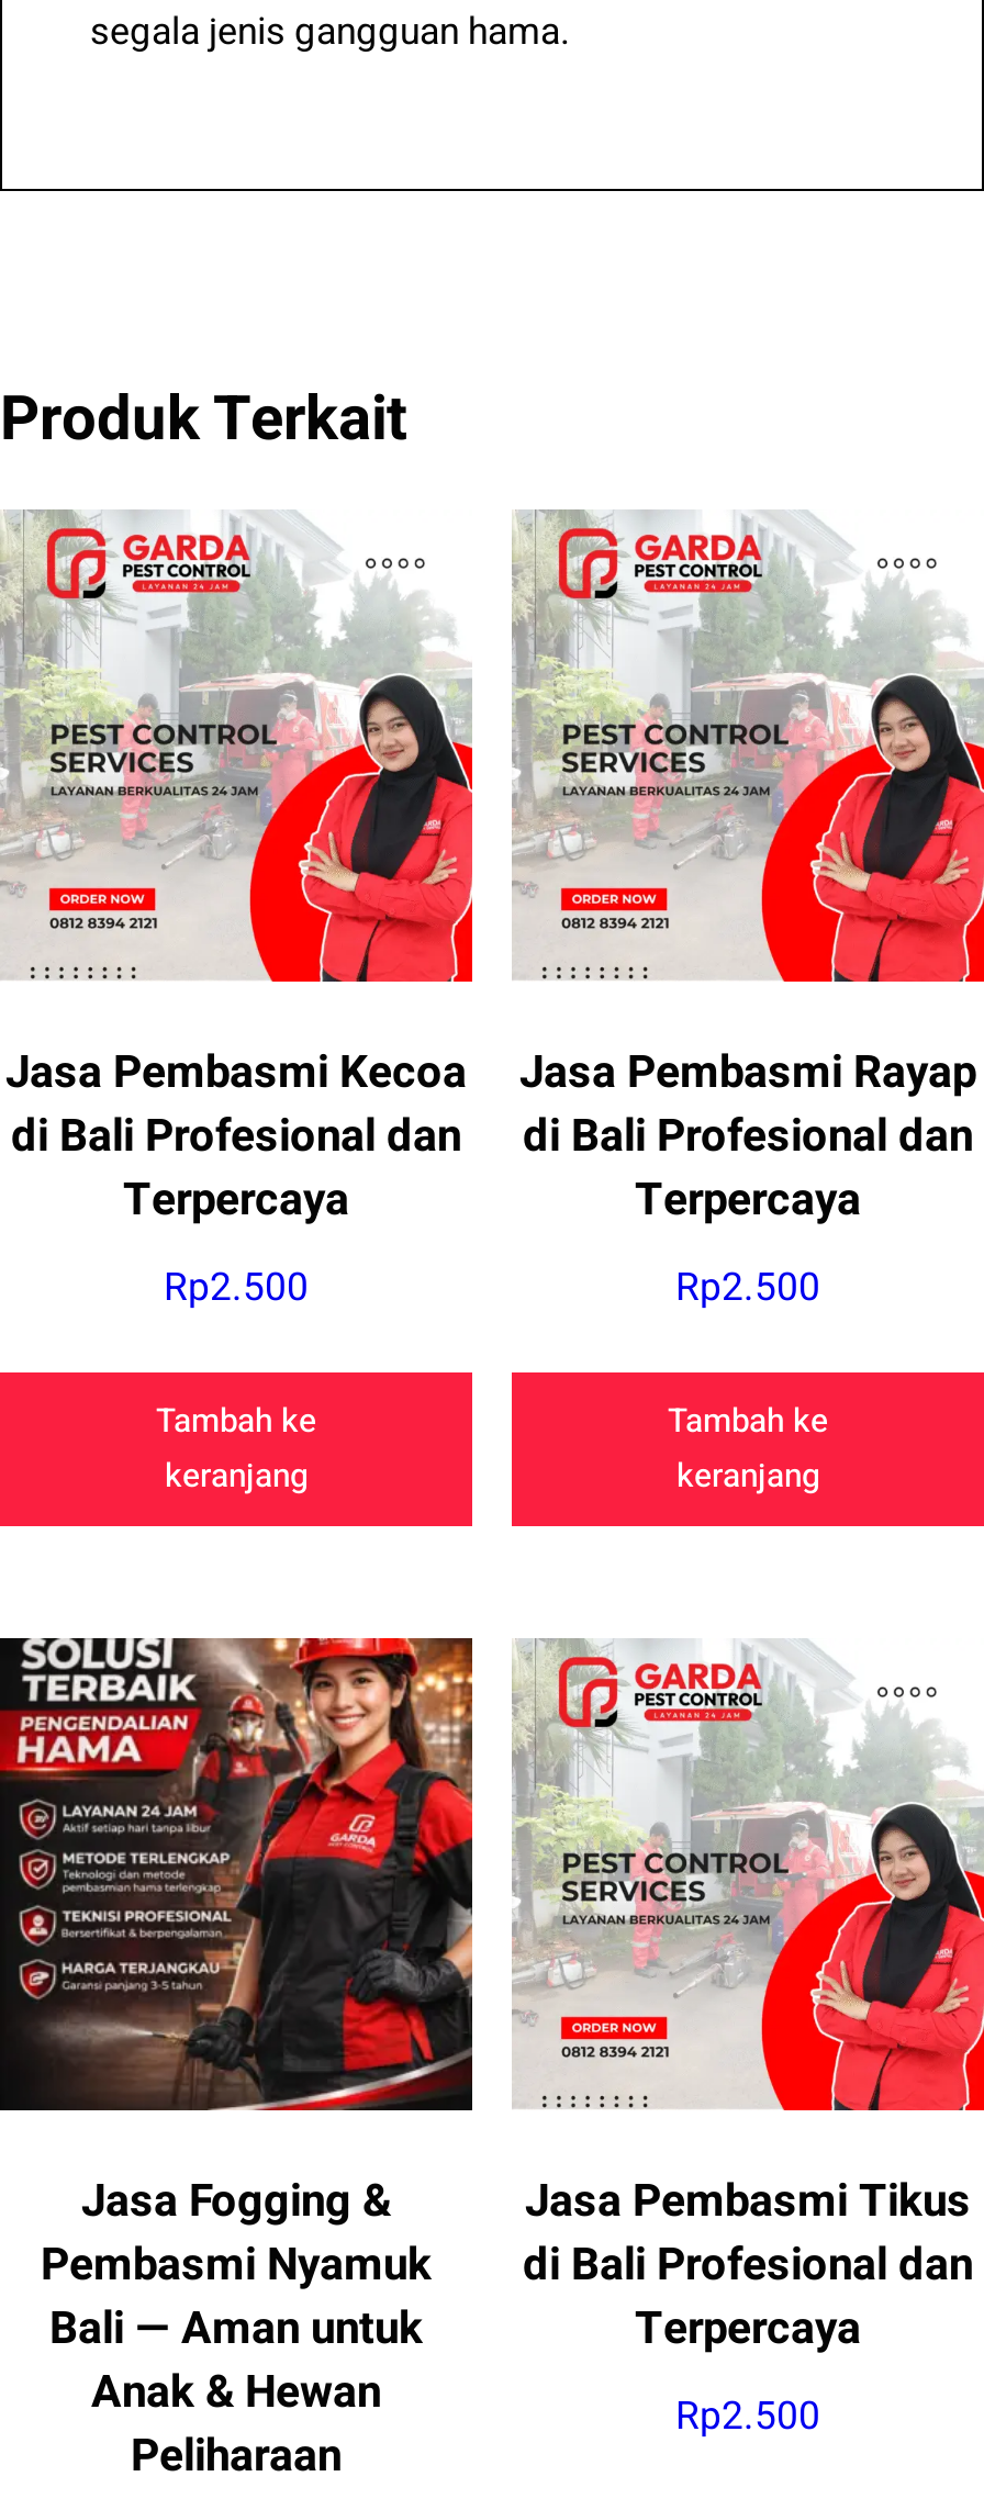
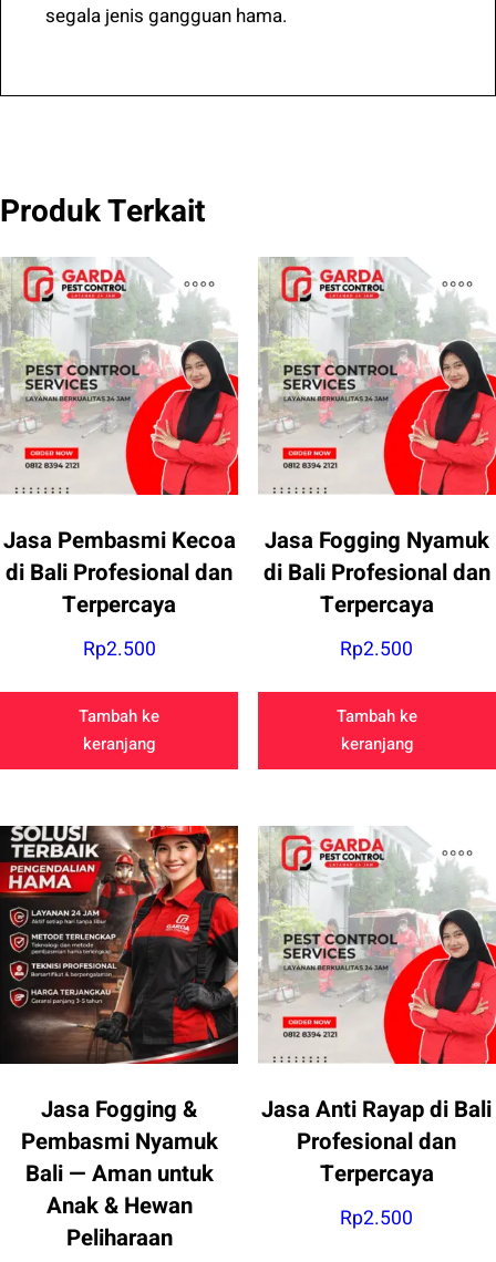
[519,1040,976,1106] Jasa Pembasmi Rayap -> [265,524,489,557] Jasa Fogging Nyamuk
[523,2169,973,2298] Jasa Pembasmi Tikus | di Bali Profesional dan -> [262,1093,492,1158] Jasa Anti Rayap di Bali | Profesional dan

